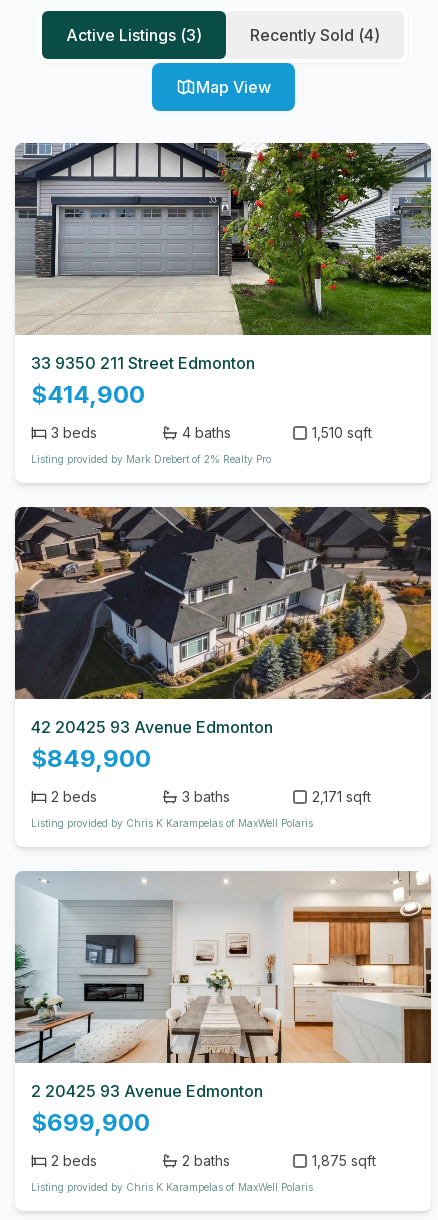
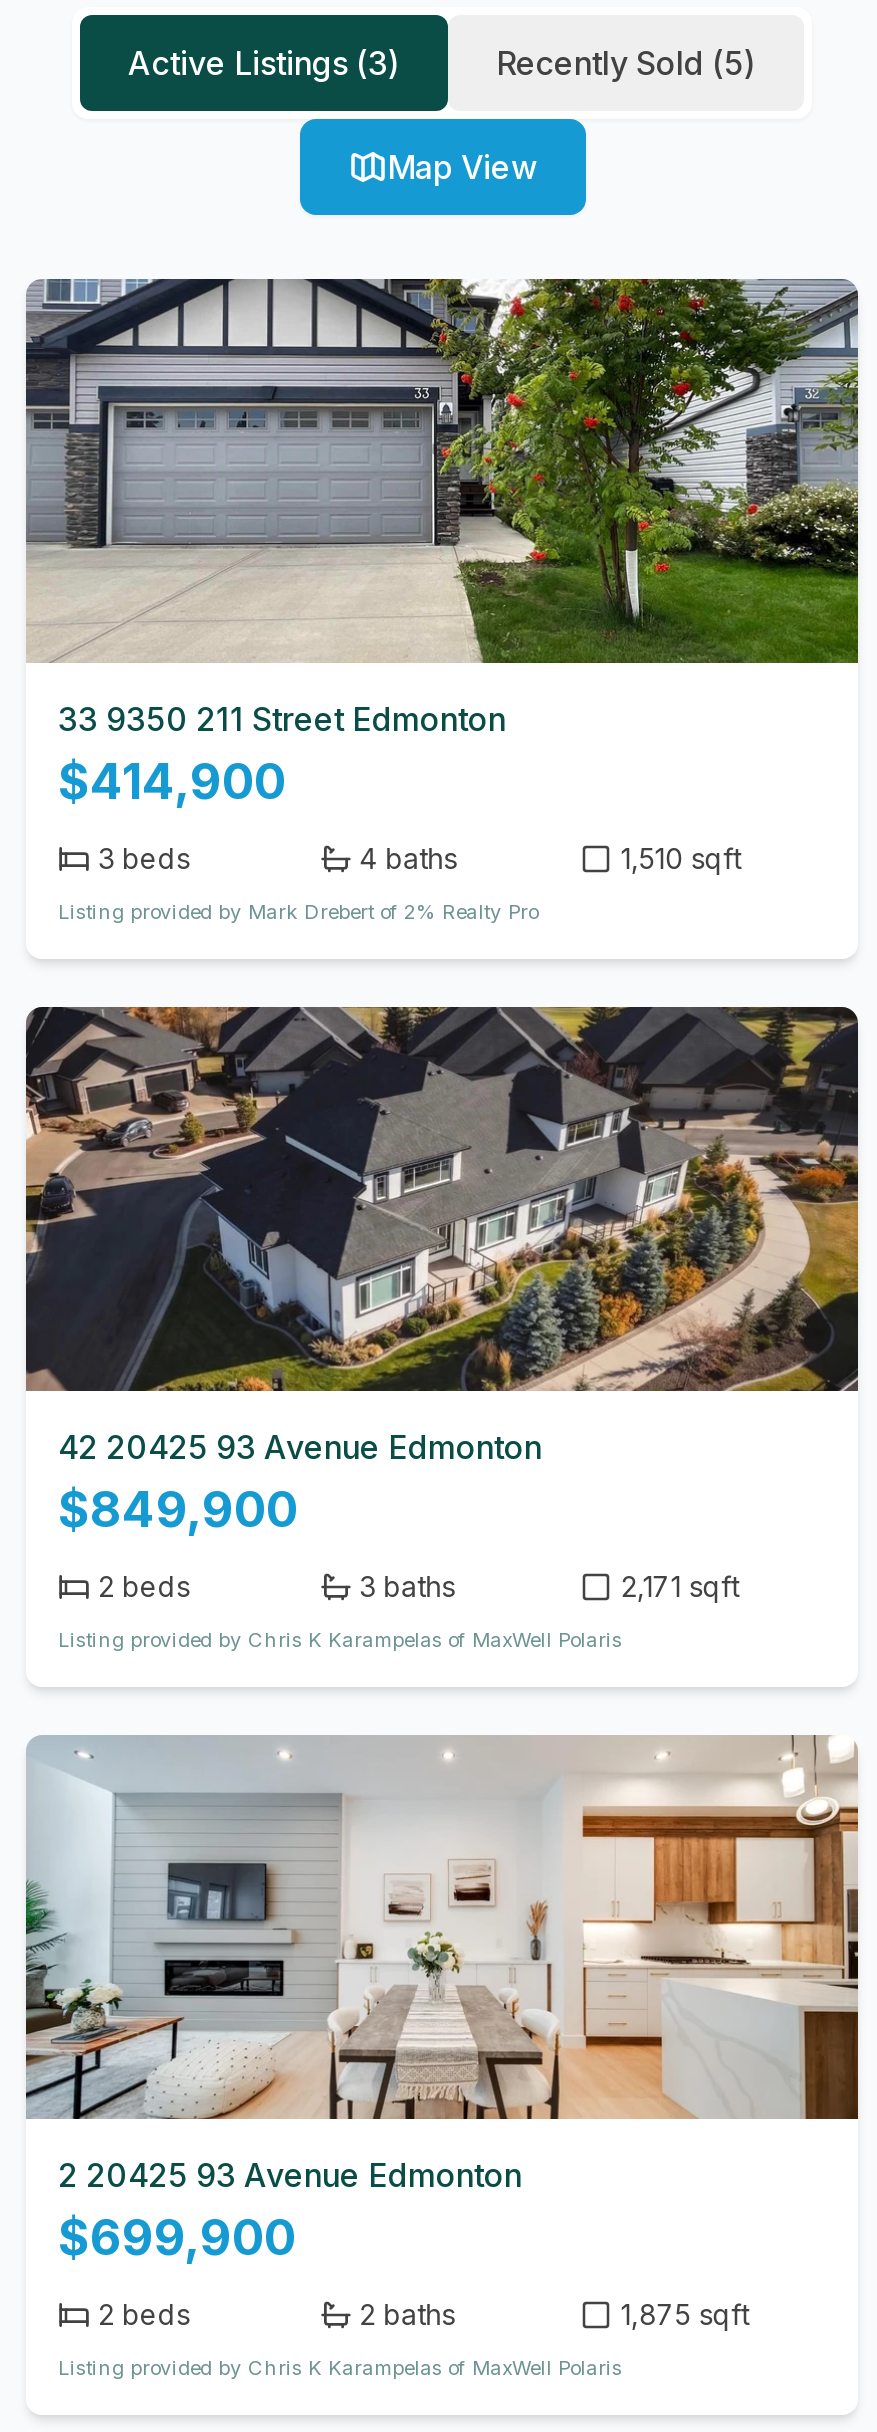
[250,25,380,45] Recently Sold (4) -> [496,43,756,83] Recently Sold (5)

